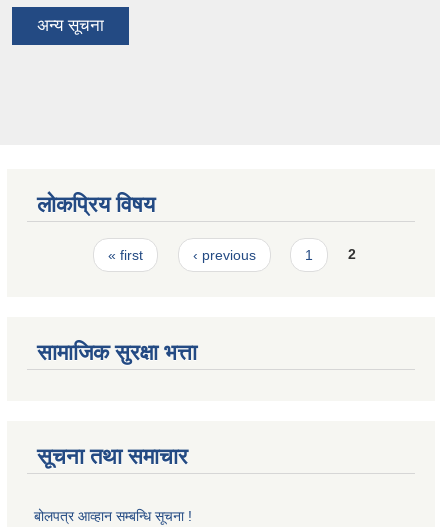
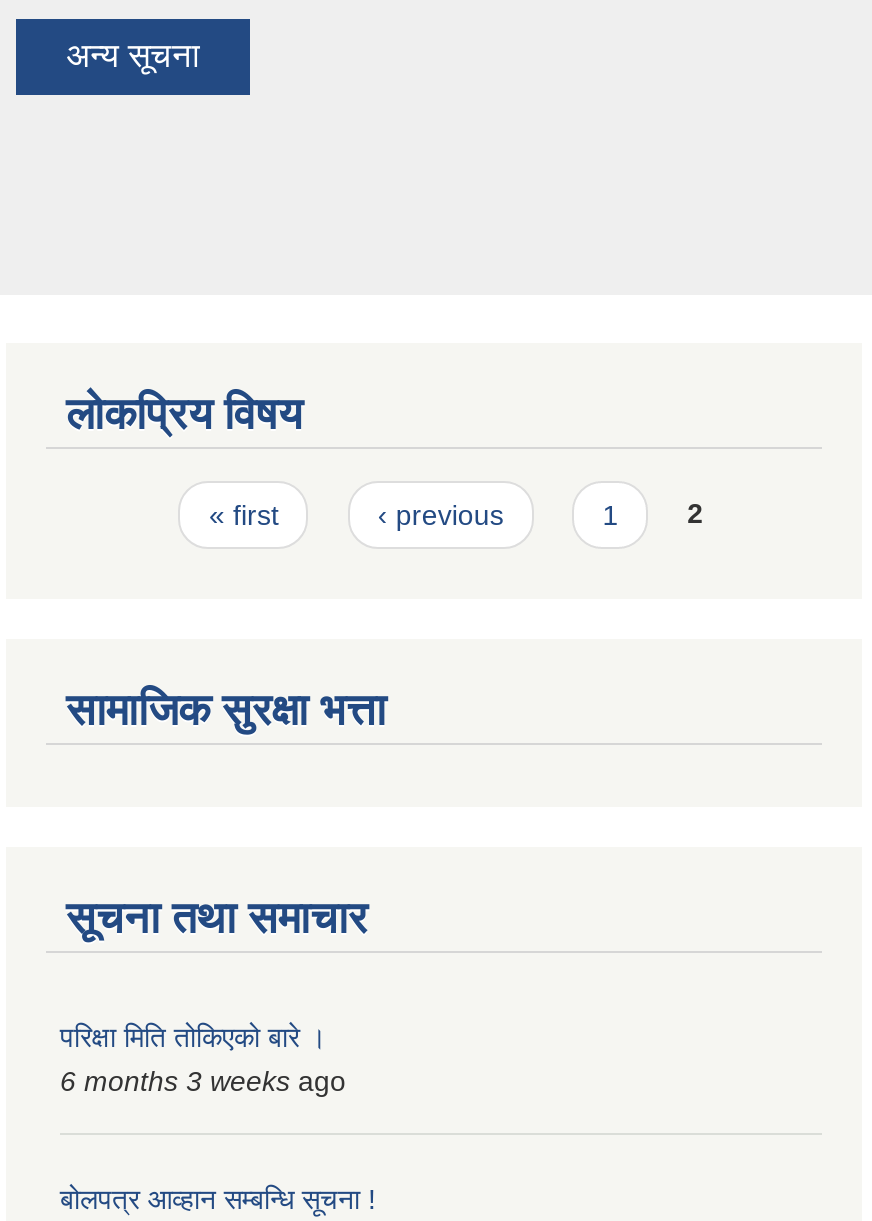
none -> [60,1021,346,1097] परिक्षा मिति तोकिएको बारे । | 6 months 3 weeks ago

